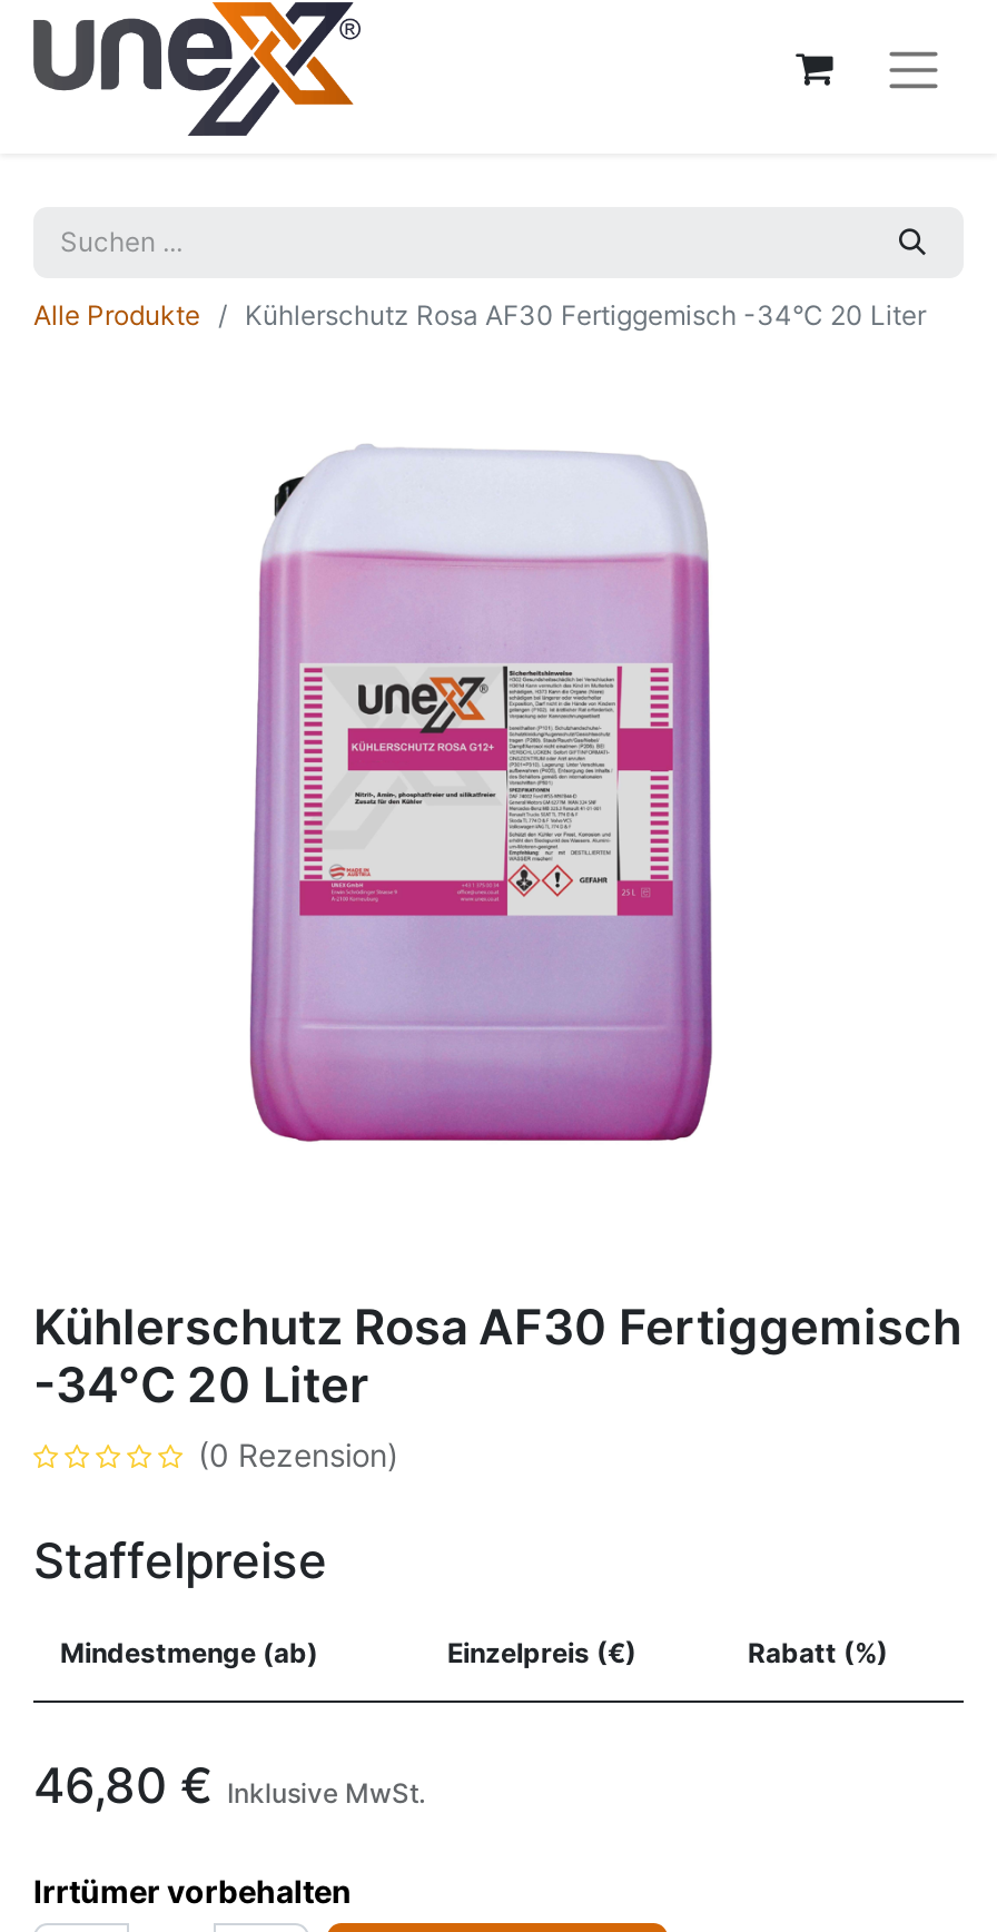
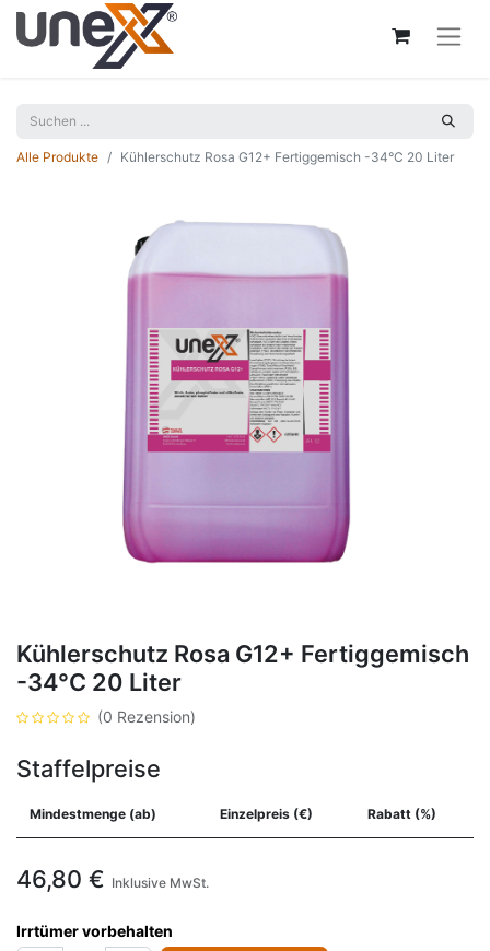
[245,298,926,332] Kühlerschutz Rosa AF30 Fertiggemisch -34°C 20 Liter -> [120,149,454,165] Kühlerschutz Rosa G12+ Fertiggemisch -34°C 20 Liter
[33,1298,961,1356] Kühlerschutz Rosa AF30 Fertiggemisch -> [16,639,469,668] Kühlerschutz Rosa G12+ Fertiggemisch

